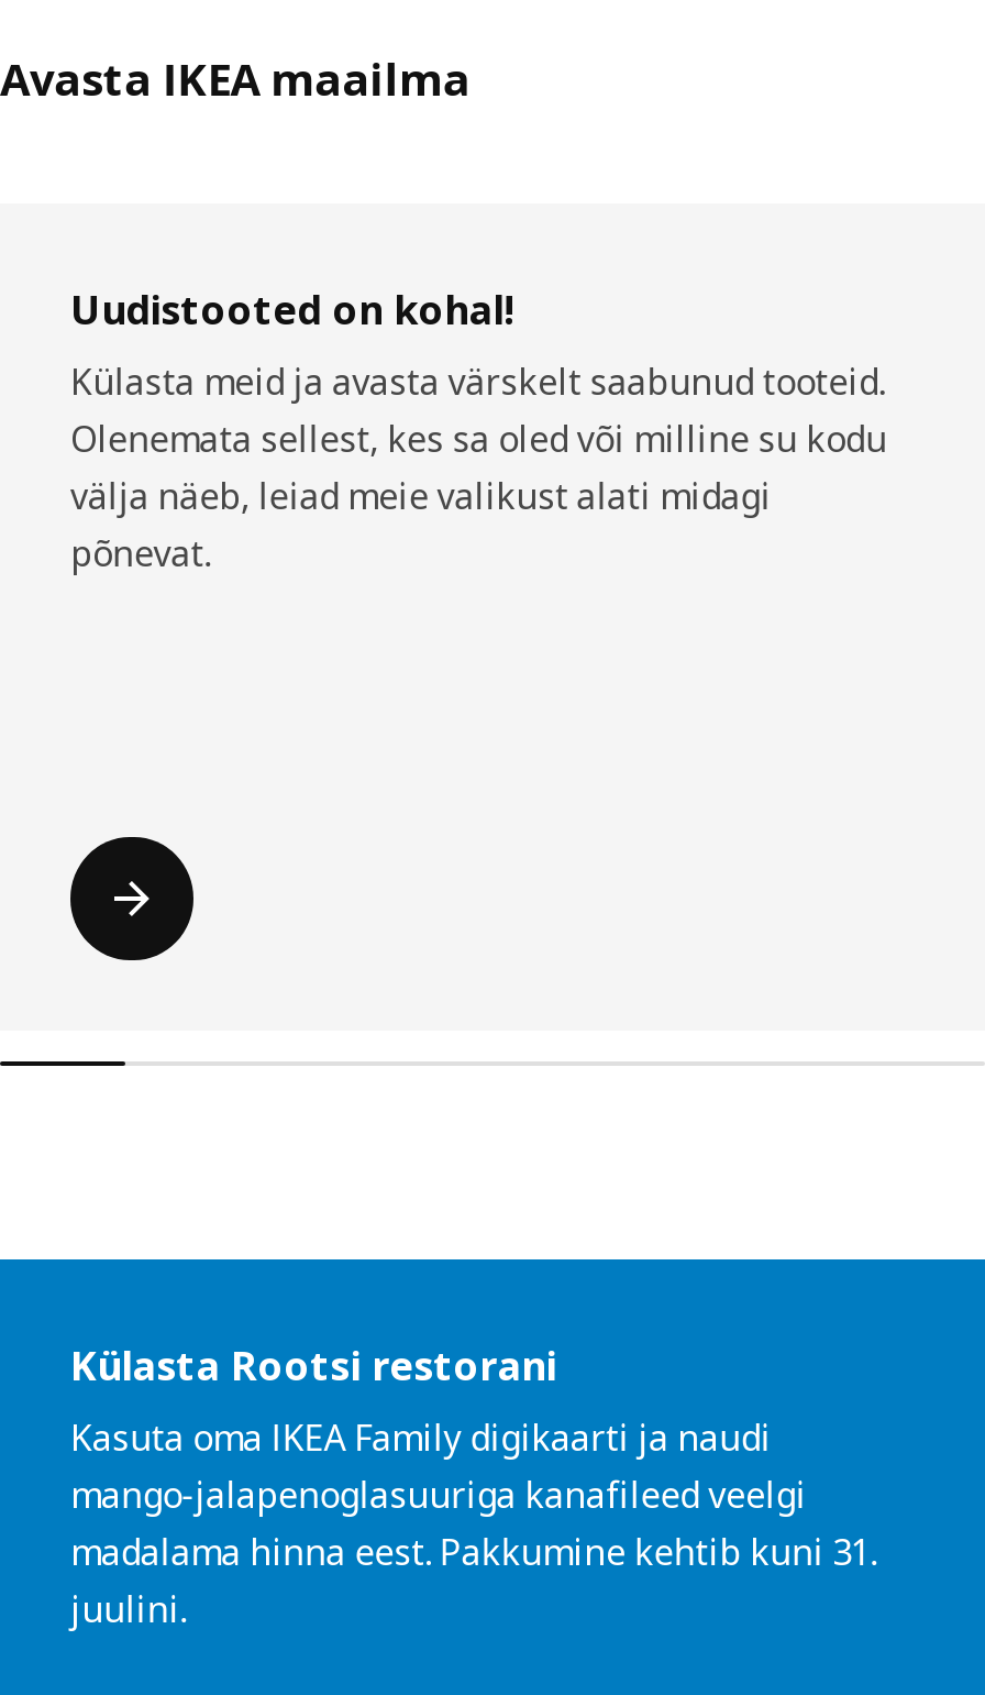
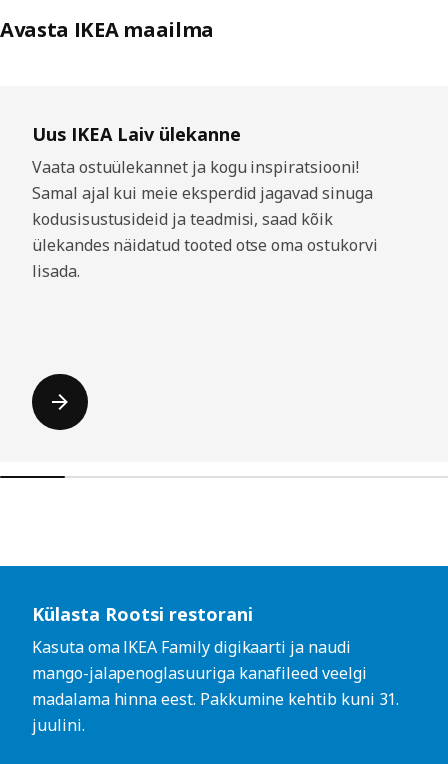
[70,282,887,577] Uudistooted on kohal! | Külasta meid ja avasta värskelt saabunud tooteid. | Olenemata sellest, kes sa oled või milline su kodu | välja näeb, leiad meie valikust alati midagi | põnevat. -> [32,122,378,282] Uus IKEA Laiv ülekanne | Vaata ostuülekannet ja kogu inspiratsiooni! | Samal ajal kui meie eksperdid jagavad sinuga | kodusisustusideid ja teadmisi, saad kõik | ülekandes näidatud tooted otse oma ostukorvi | lisada.

